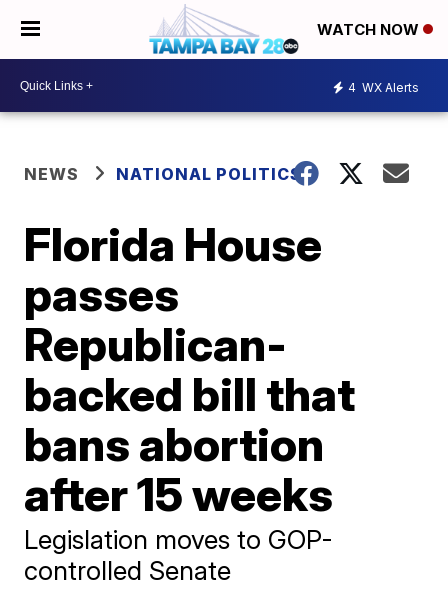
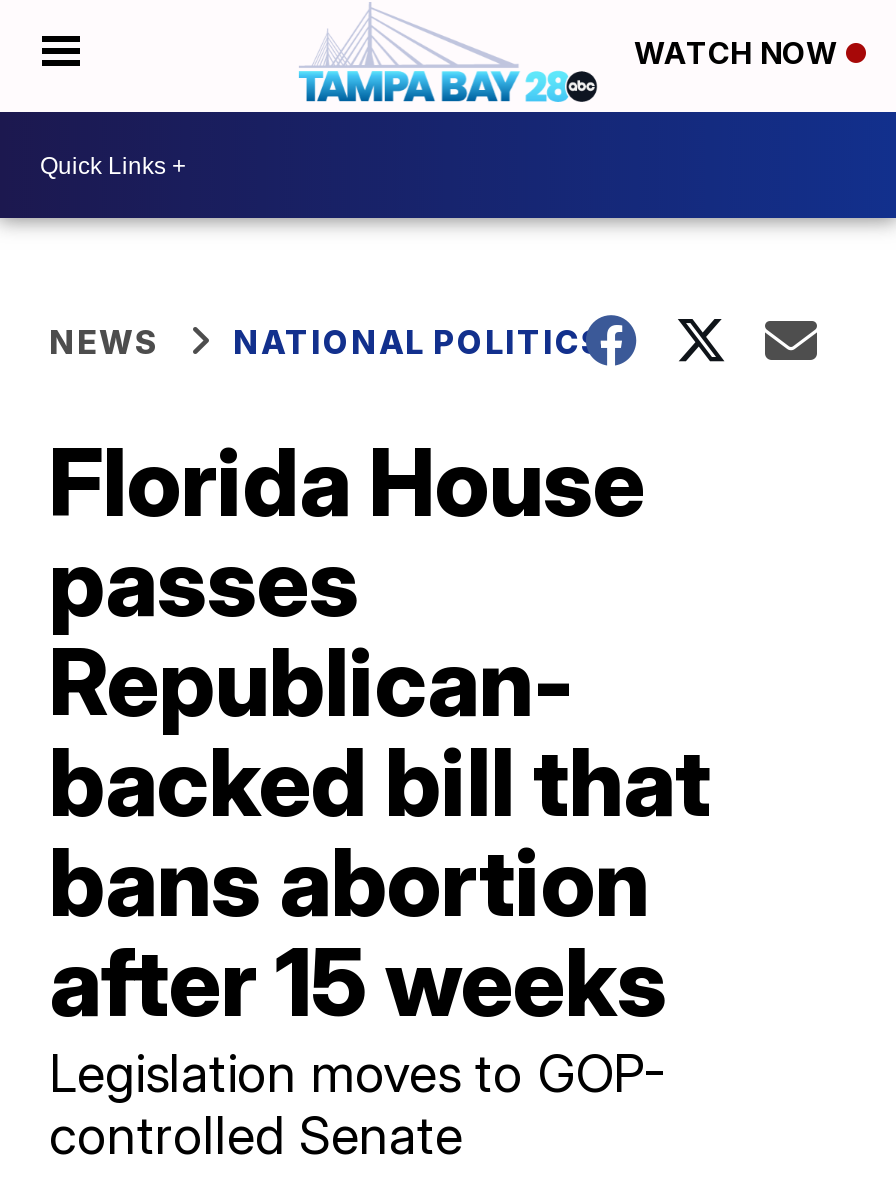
[348,79,419,94] 4 WX Alerts -> none

